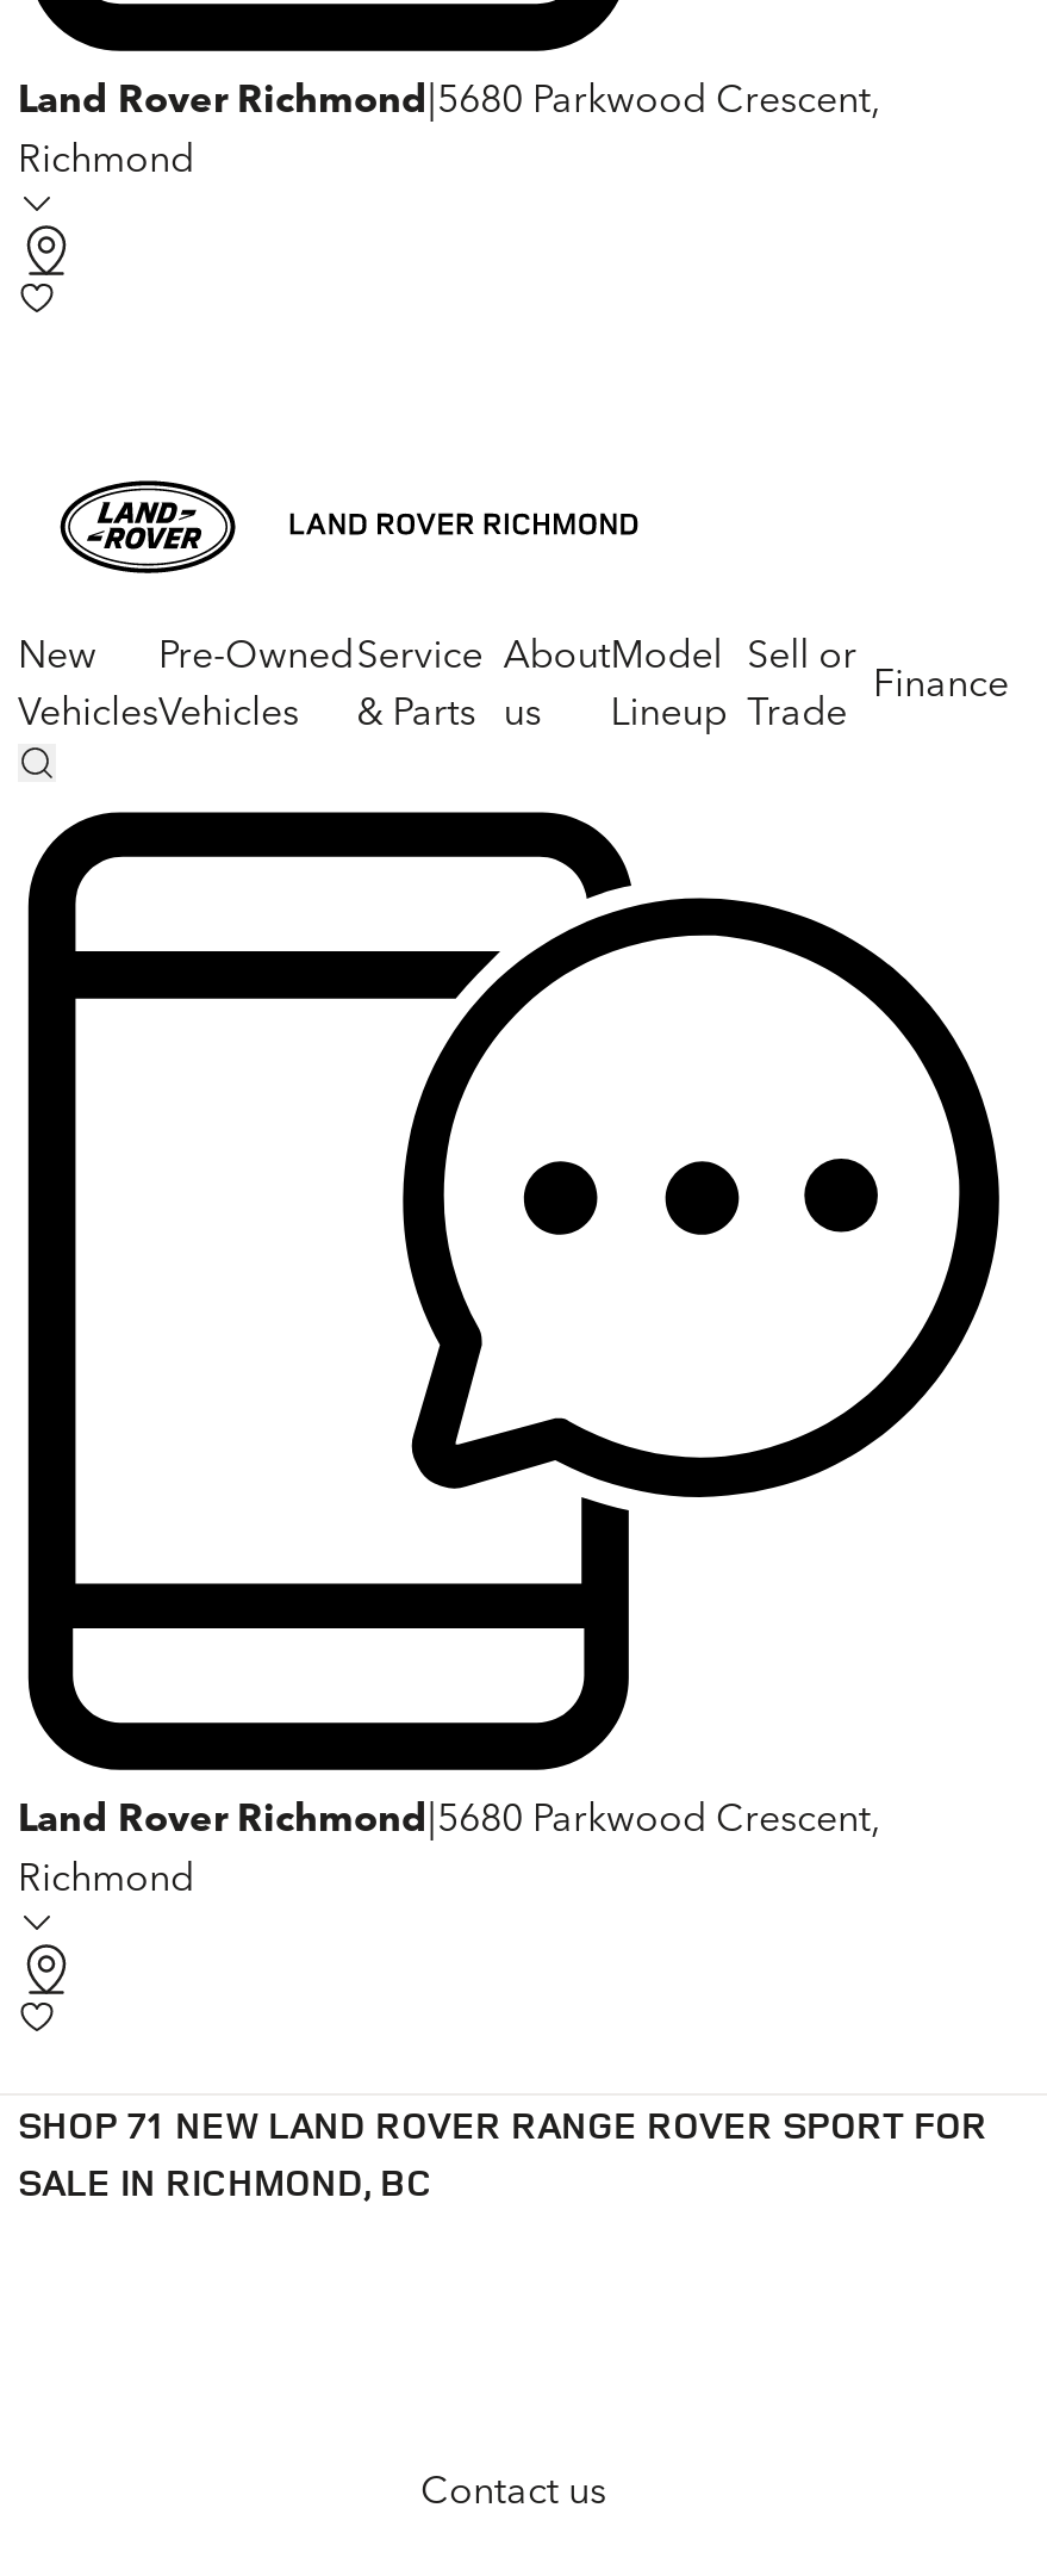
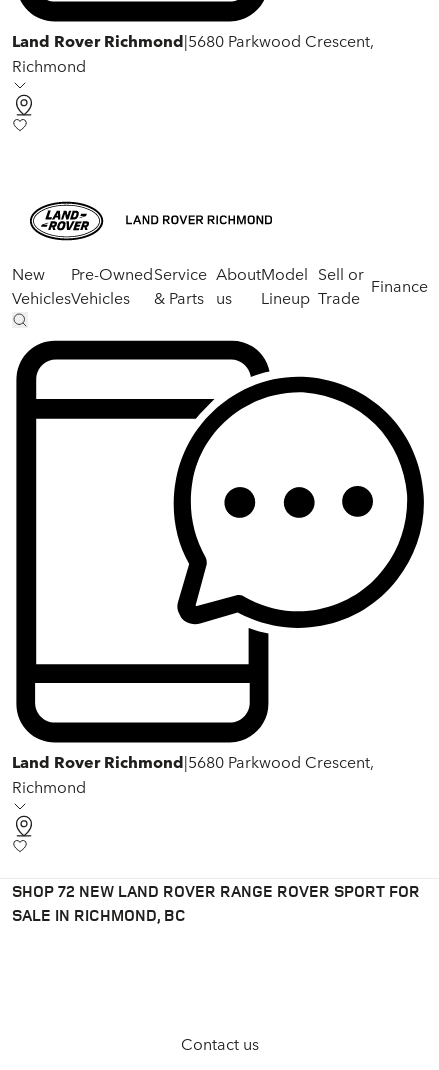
[18,2098,987,2150] SHOP 71 NEW LAND ROVER RANGE ROVER SPORT FOR -> [12,880,420,902] SHOP 72 NEW LAND ROVER RANGE ROVER SPORT FOR

